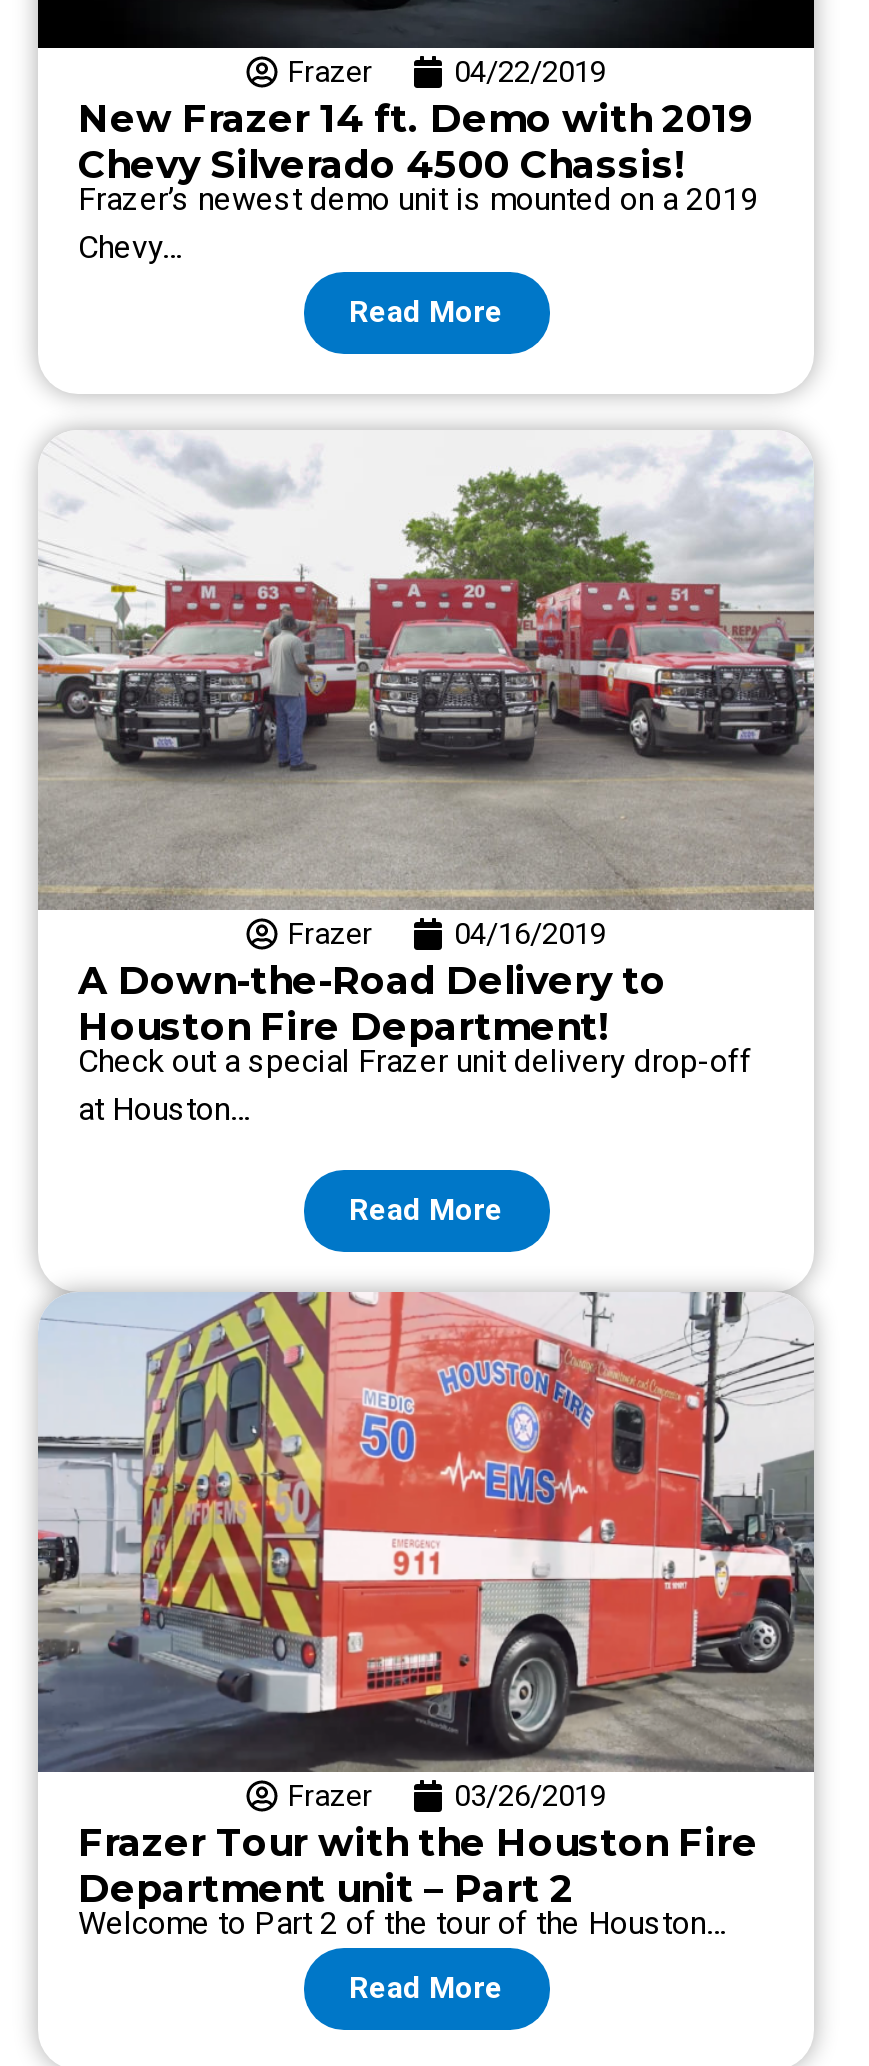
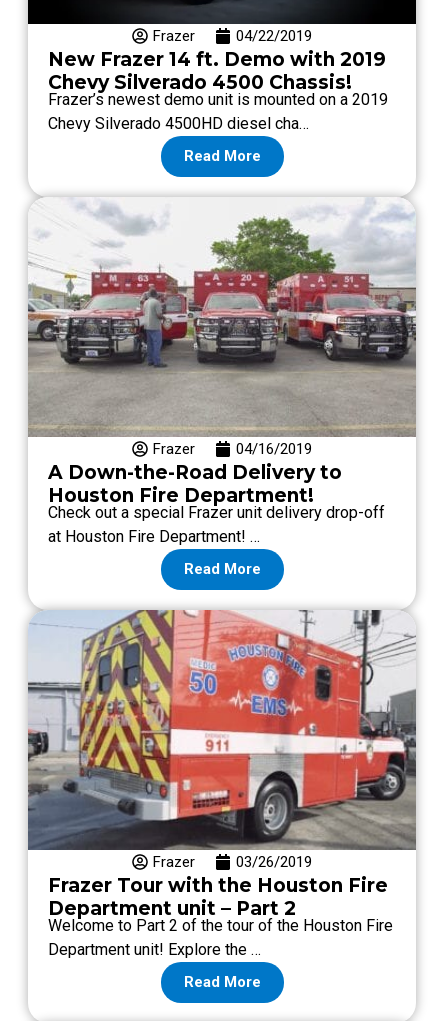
[78,227,182,265] Chevy… -> [48,114,309,133] Chevy Silverado 4500HD diesel cha…
[78,1089,250,1127] at Houston… -> [48,527,260,546] at Houston Fire Department! …
moved [34,1191,818,1911] -> [26,560,418,920]: [image] | Read More | Frazer | 03/26/2019 | Frazer Tour with the Houston Fire | Department unit – Part 2
[78,1903,726,1941] Welcome to Part 2 of the tour of the Houston… -> [48,916,393,959] Welcome to Part 2 of the tour of the Houston Fire | Department unit! Explore the …

